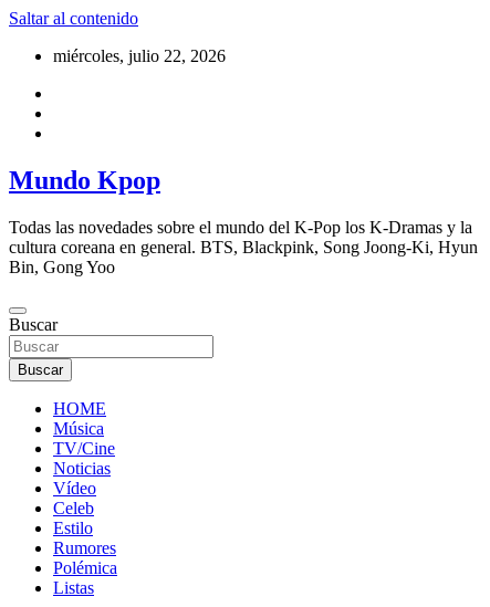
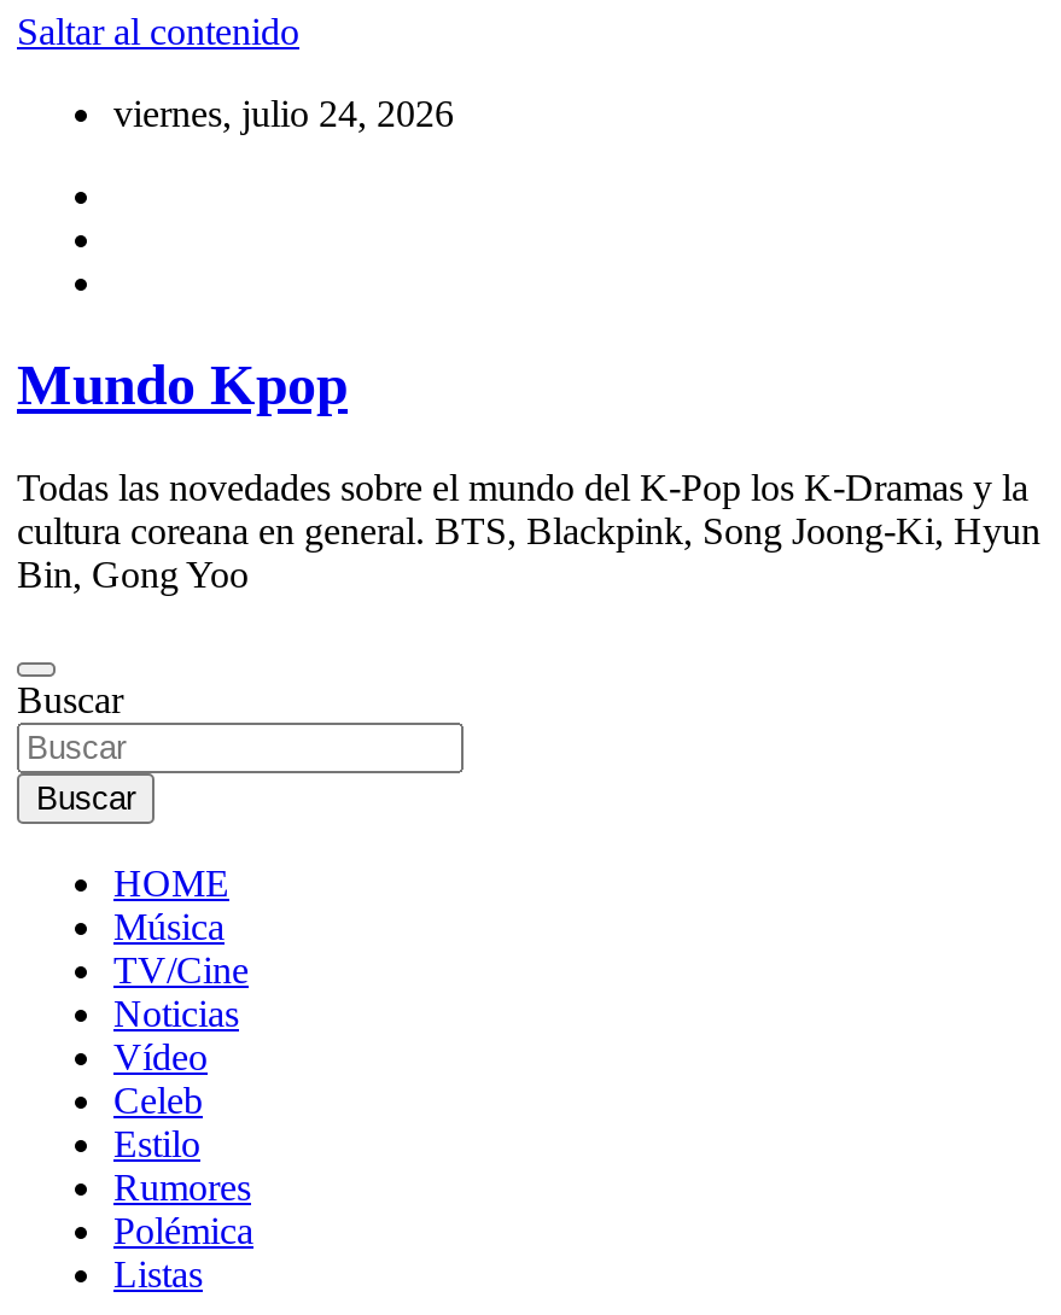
[53,46,226,65] miércoles, julio 22, 2026 -> [113,93,454,134] viernes, julio 24, 2026

